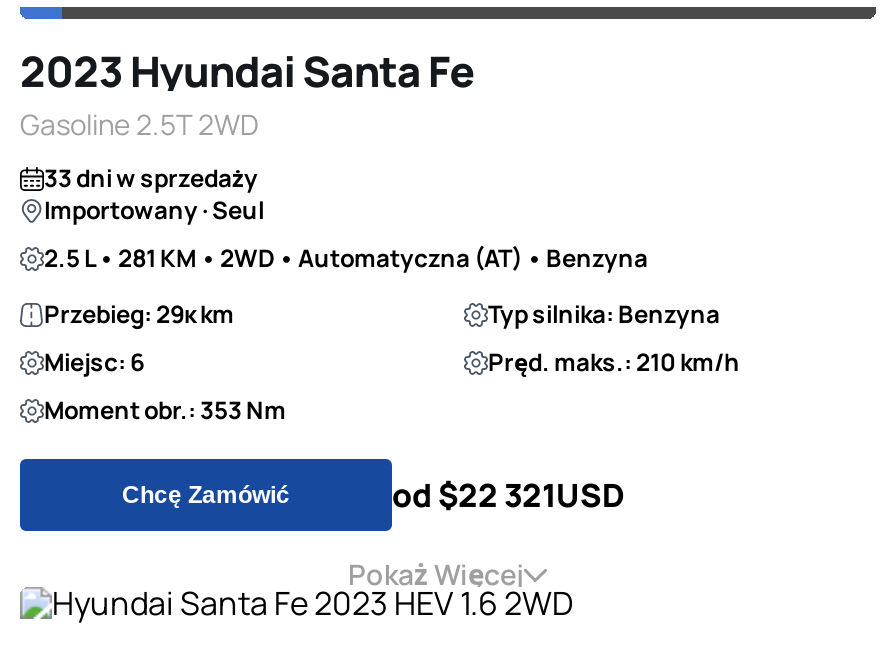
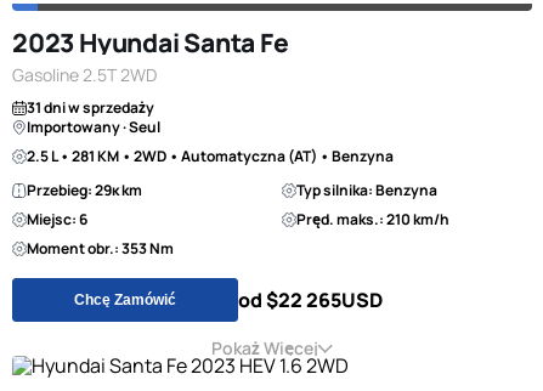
[44,161,258,195] 33 dni w sprzedaży -> [27,97,154,118] 31 dni w sprzedaży
[392,473,624,517] od $22 321USD -> [238,287,383,313] od $22 265USD

